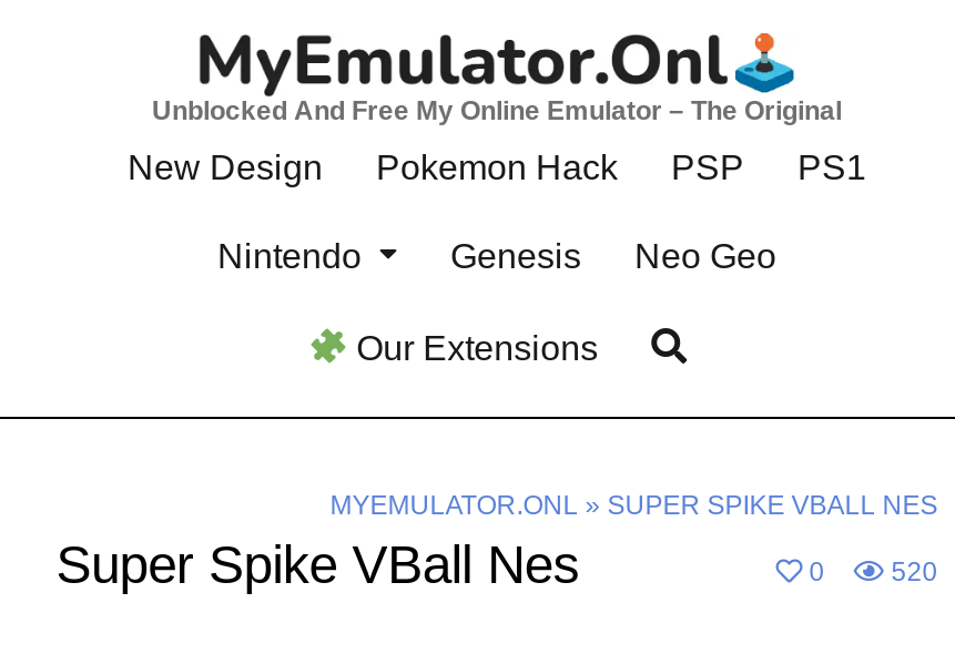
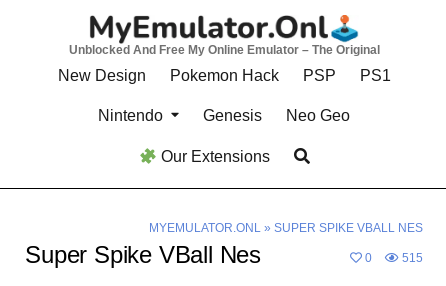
[891,557,938,588] 520 -> [402,251,423,265] 515

